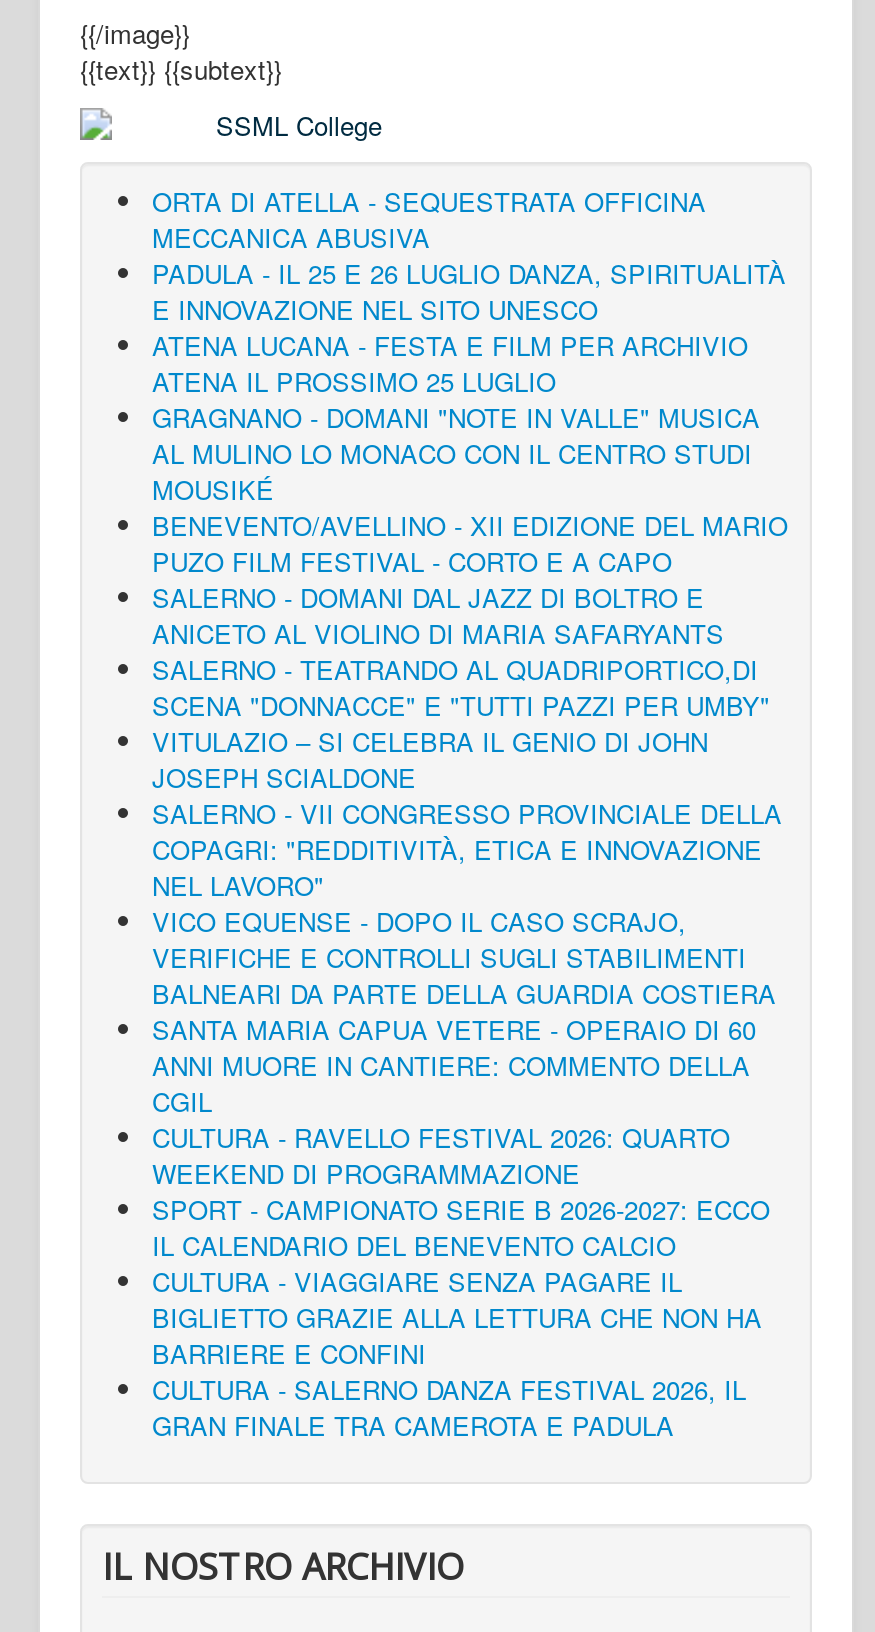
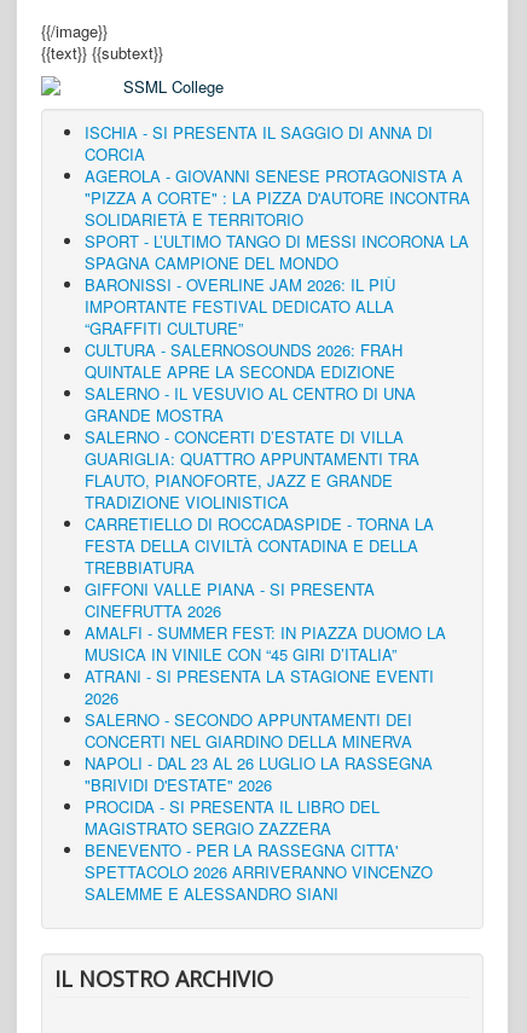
[152,182,788,1444] ORTA DI ATELLA - SEQUESTRATA OFFICINA | MECCANICA ABUSIVA | PADULA - IL 25 E 26 LUGLIO DANZA, SPIRITUALITÀ | E INNOVAZIONE NEL SITO UNESCO | ATENA LUCANA - FESTA E FILM PER ARCHIVIO | ATENA IL PROSSIMO 25 LUGLIO | GRAGNANO - DOMANI "NOTE IN VALLE" MUSICA | AL MULINO LO MONACO CON IL CENTRO STUDI | MOUSIKÉ | BENEVENTO/AVELLINO - XII EDIZIONE DEL MARIO | PUZO FILM FESTIVAL - CORTO E A CAPO | SALERNO - DOMANI DAL JAZZ DI BOLTRO E | ANICETO AL VIOLINO DI MARIA SAFARYANTS | SALERNO - TEATRANDO AL QUADRIPORTICO,DI | SCENA "DONNACCE" E "TUTTI PAZZI PER UMBY" | VITULAZIO – SI CELEBRA IL GENIO DI JOHN | JOSEPH SCIALDONE | SALERNO - VII CONGRESSO PROVINCIALE DELLA | COPAGRI: "REDDITIVITÀ, ETICA E INNOVAZIONE | NEL LAVORO" | VICO EQUENSE - DOPO IL CASO SCRAJO, | VERIFICHE E CONTROLLI SUGLI STABILIMENTI | BALNEARI DA PARTE DELLA GUARDIA COSTIERA | SANTA MARIA CAPUA VETERE - OPERAIO DI 60 | ANNI MUORE IN CANTIERE: COMMENTO DELLA | CGIL | CULTURA - RAVELLO FESTIVAL 2026: QUARTO | WEEKEND DI PROGRAMMAZIONE | SPORT - CAMPIONATO SERIE B 2026-2027: ECCO | IL CALENDARIO DEL BENEVENTO CALCIO | CULTURA - VIAGGIARE SENZA PAGARE IL | BIGLIETTO GRAZIE ALLA LETTURA CHE NON HA | BARRIERE E CONFINI | CULTURA - SALERNO DANZA FESTIVAL 2026, IL | GRAN FINALE TRA CAMEROTA E PADULA -> [85,121,470,905] ISCHIA - SI PRESENTA IL SAGGIO DI ANNA DI | CORCIA | AGEROLA - GIOVANNI SENESE PROTAGONISTA A | "PIZZA A CORTE" : LA PIZZA D'AUTORE INCONTRA | SOLIDARIETÀ E TERRITORIO | SPORT - L’ULTIMO TANGO DI MESSI INCORONA LA | SPAGNA CAMPIONE DEL MONDO | BARONISSI - OVERLINE JAM 2026: IL PIÙ | IMPORTANTE FESTIVAL DEDICATO ALLA | “GRAFFITI CULTURE” | CULTURA - SALERNOSOUNDS 2026: FRAH | QUINTALE APRE LA SECONDA EDIZIONE | SALERNO - IL VESUVIO AL CENTRO DI UNA | GRANDE MOSTRA | SALERNO - CONCERTI D’ESTATE DI VILLA | GUARIGLIA: QUATTRO APPUNTAMENTI TRA | FLAUTO, PIANOFORTE, JAZZ E GRANDE | TRADIZIONE VIOLINISTICA | CARRETIELLO DI ROCCADASPIDE - TORNA LA | FESTA DELLA CIVILTÀ CONTADINA E DELLA | TREBBIATURA | GIFFONI VALLE PIANA - SI PRESENTA | CINEFRUTTA 2026 | AMALFI - SUMMER FEST: IN PIAZZA DUOMO LA | MUSICA IN VINILE CON “45 GIRI D’ITALIA” | ATRANI - SI PRESENTA LA STAGIONE EVENTI | 2026 | SALERNO - SECONDO APPUNTAMENTI DEI | CONCERTI NEL GIARDINO DELLA MINERVA | NAPOLI - DAL 23 AL 26 LUGLIO LA RASSEGNA | "BRIVIDI D'ESTATE" 2026 | PROCIDA - SI PRESENTA IL LIBRO DEL | MAGISTRATO SERGIO ZAZZERA | BENEVENTO - PER LA RASSEGNA CITTA' | SPETTACOLO 2026 ARRIVERANNO VINCENZO | SALEMME E ALESSANDRO SIANI

